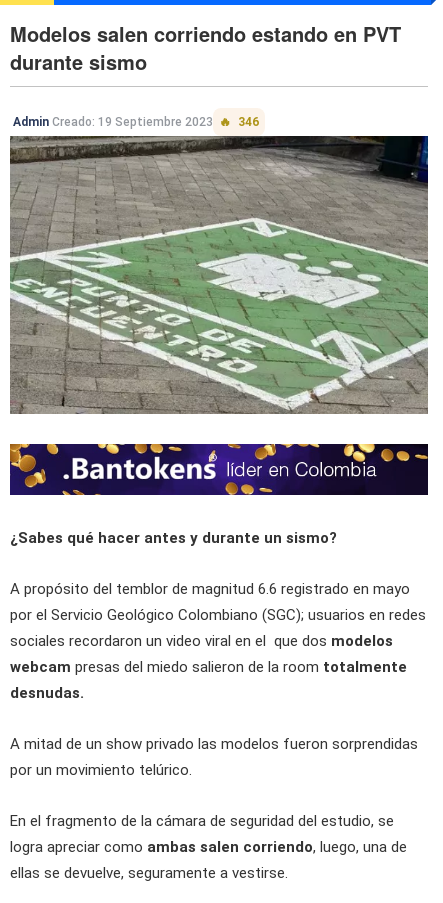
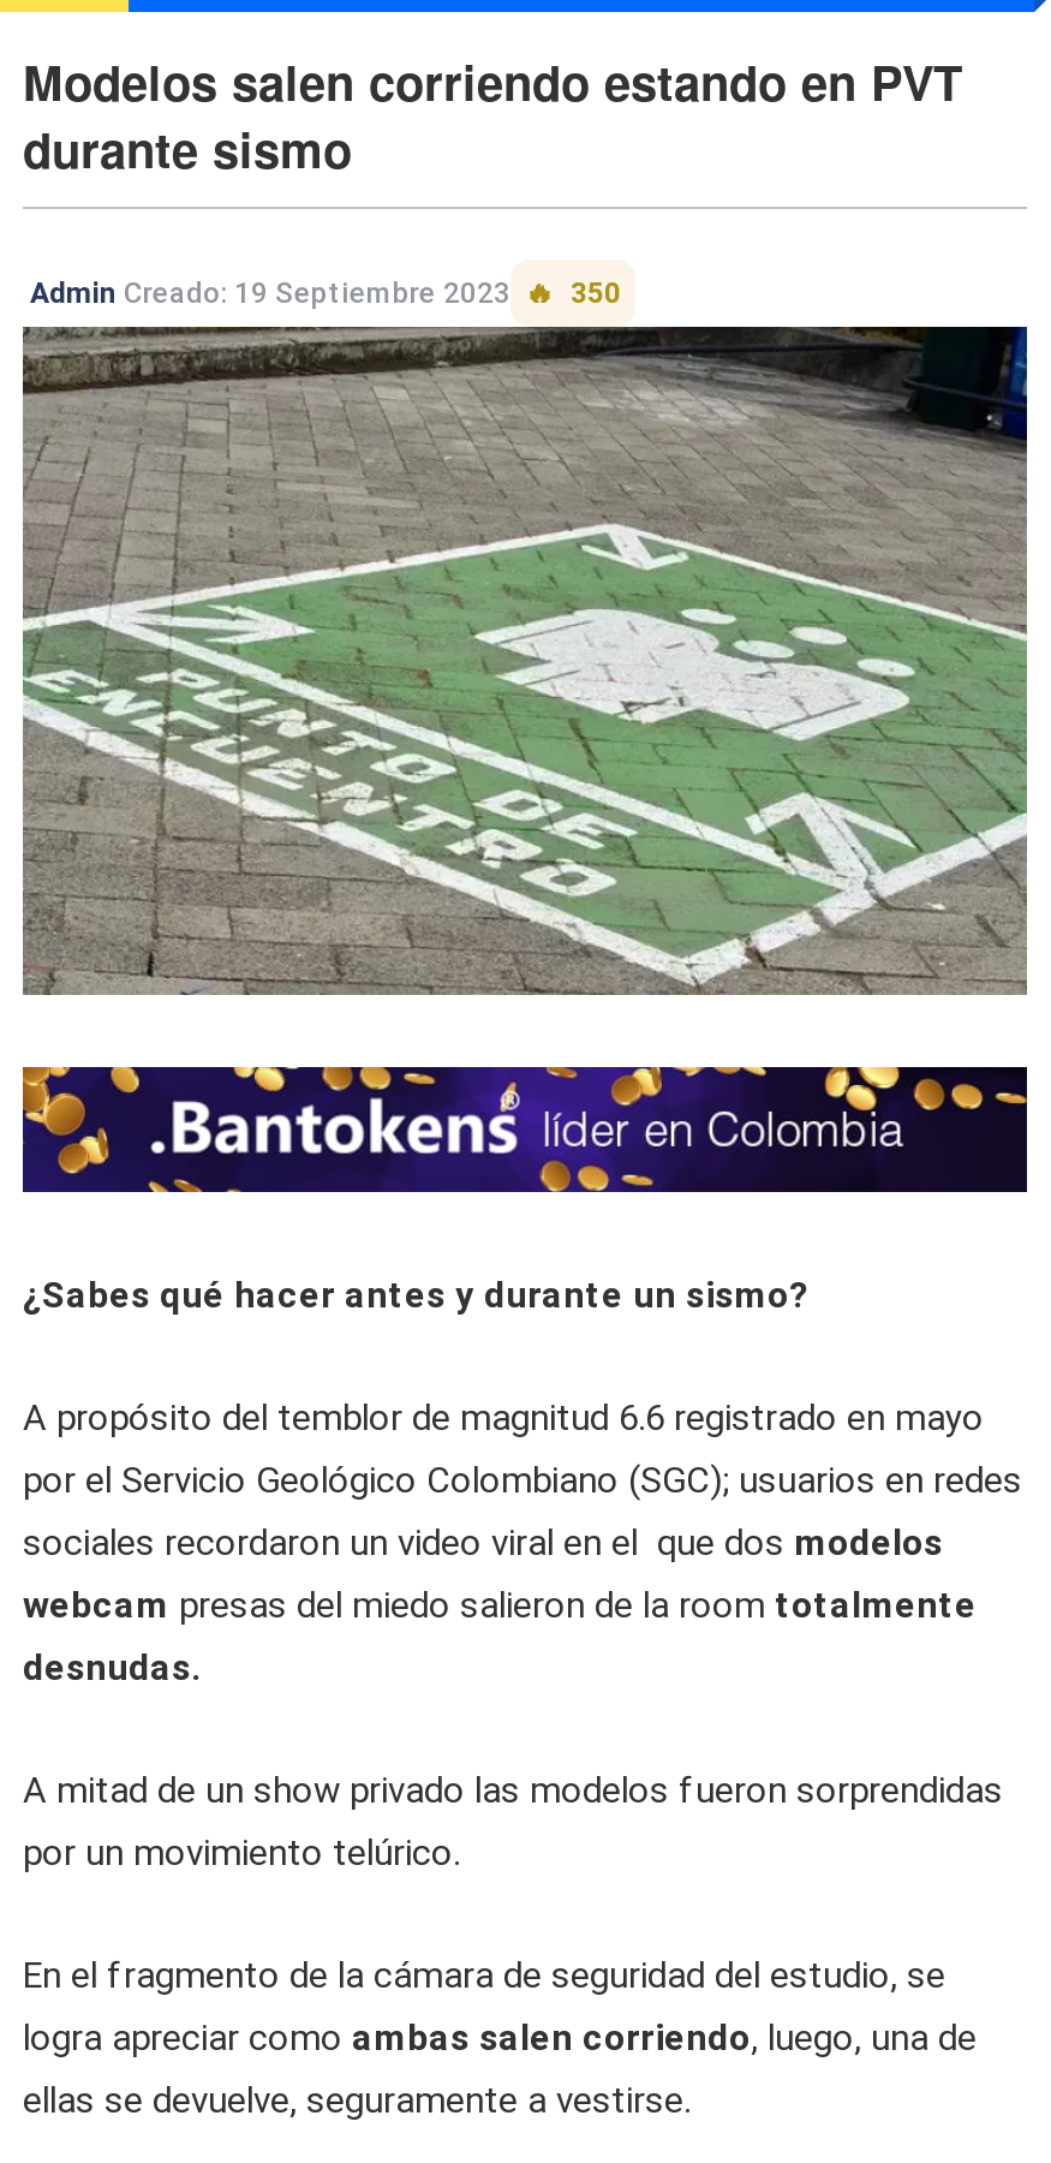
[13,115,259,129] Admin Creado: 19 Septiembre 2023 346 -> [30,276,621,310] Admin Creado: 19 Septiembre 2023 350

